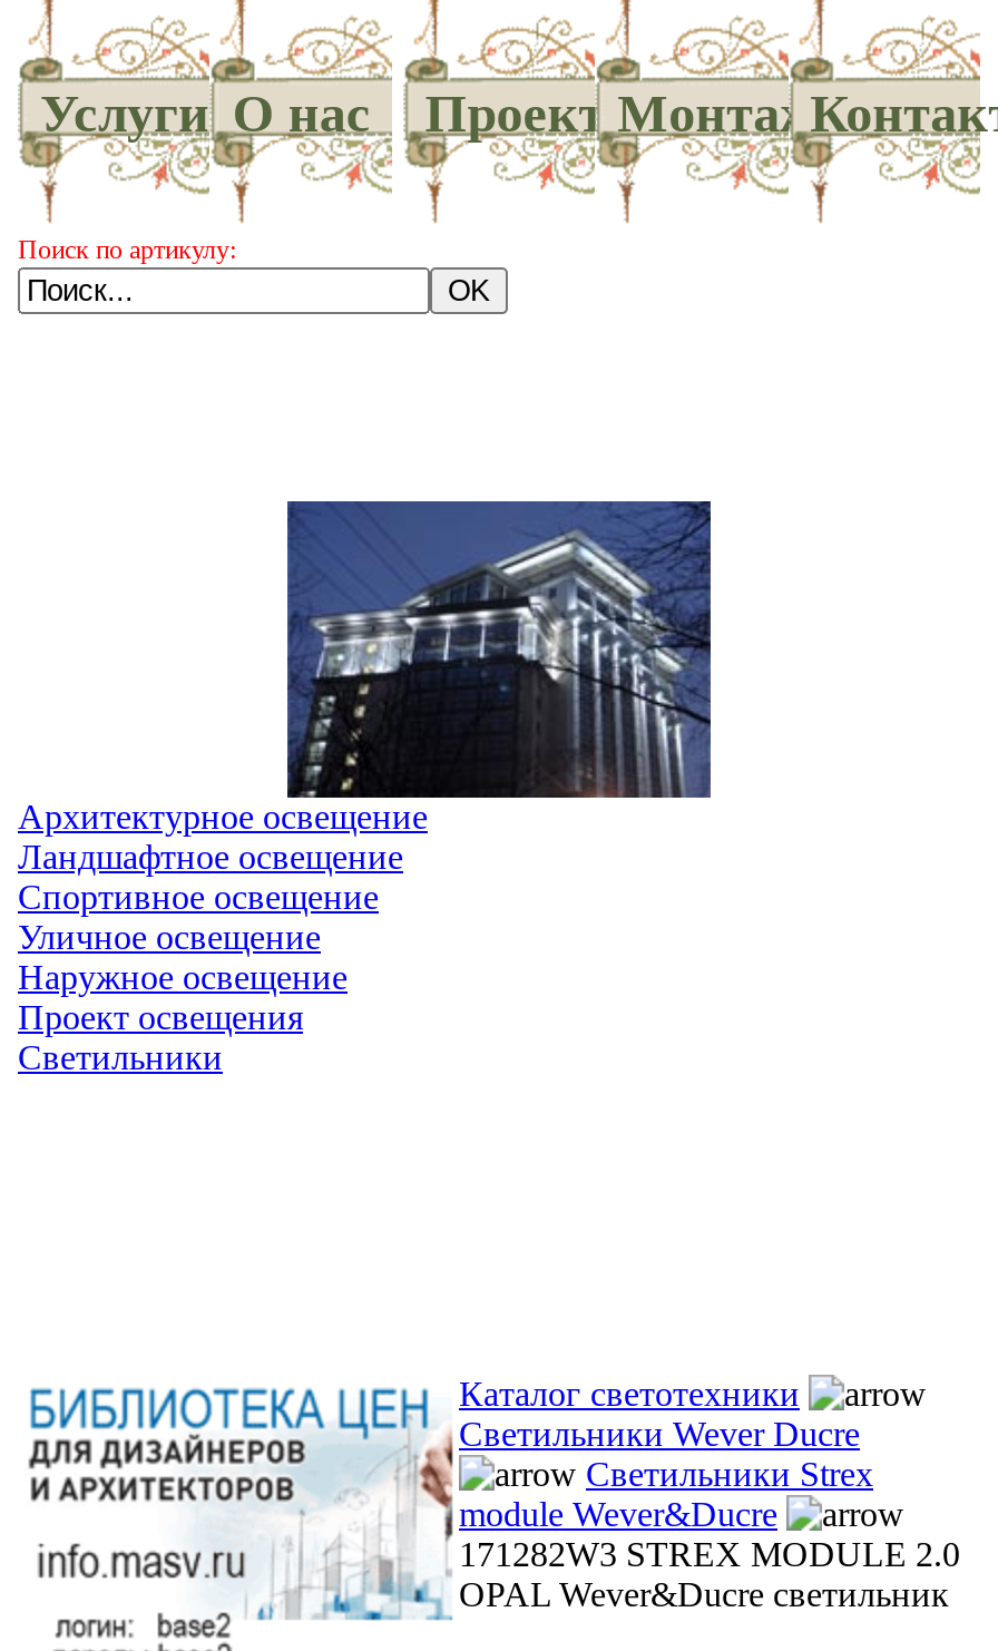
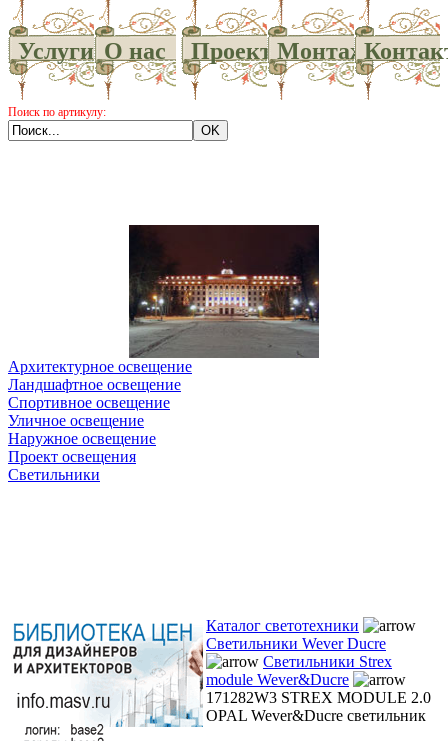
[285,499,713,800] [image] -> [128,224,320,359] [image]

